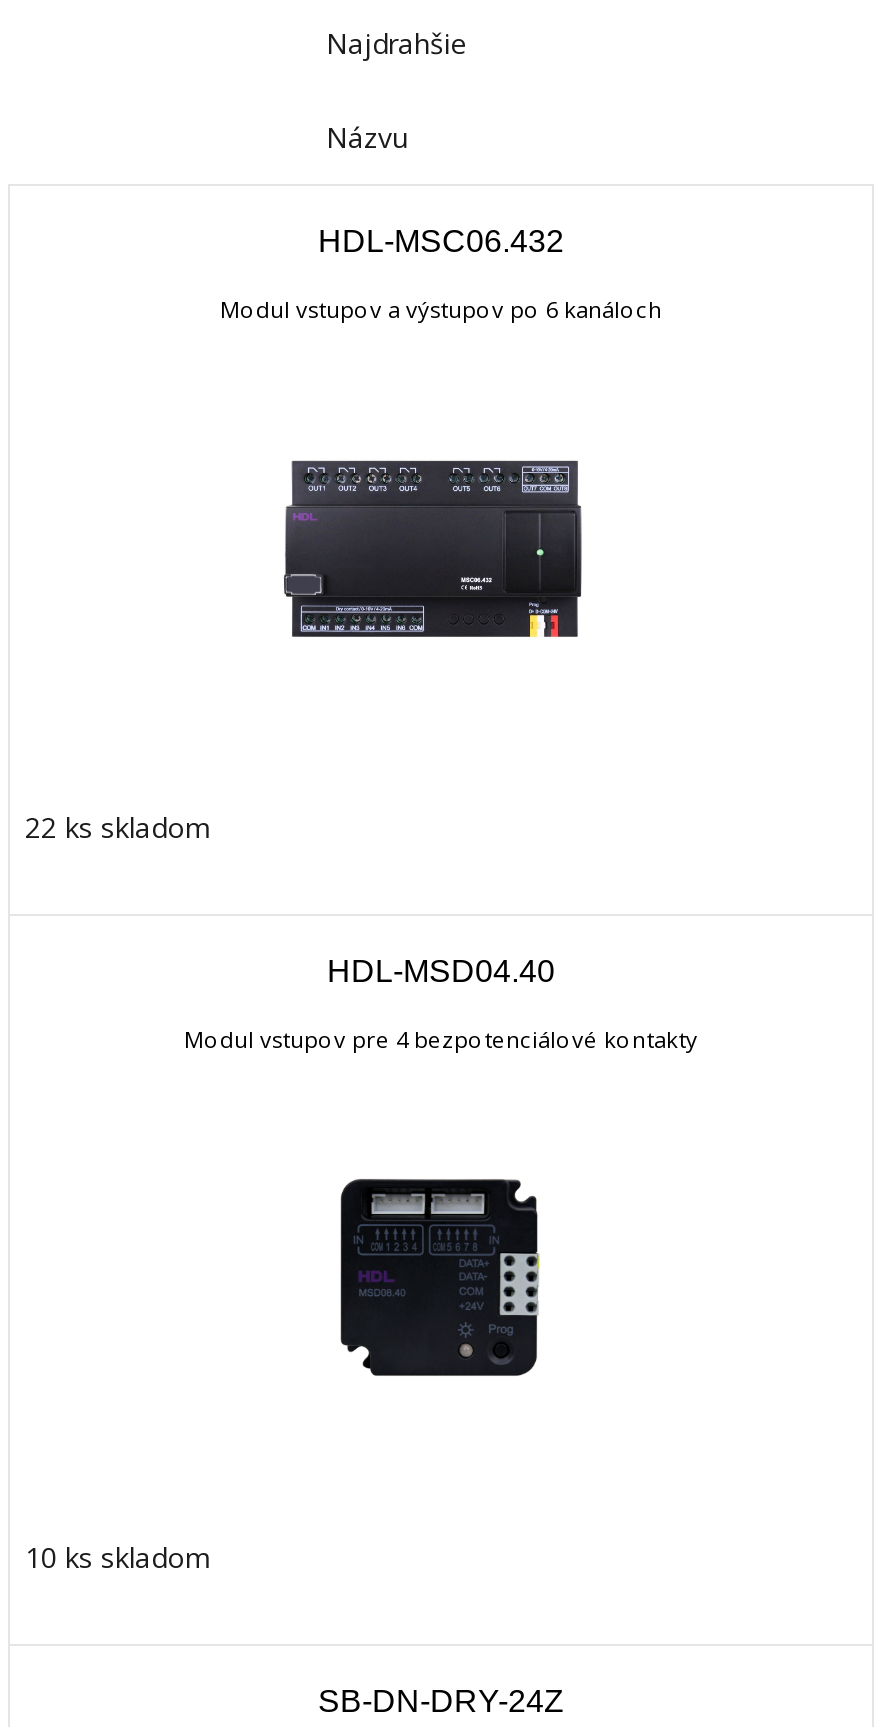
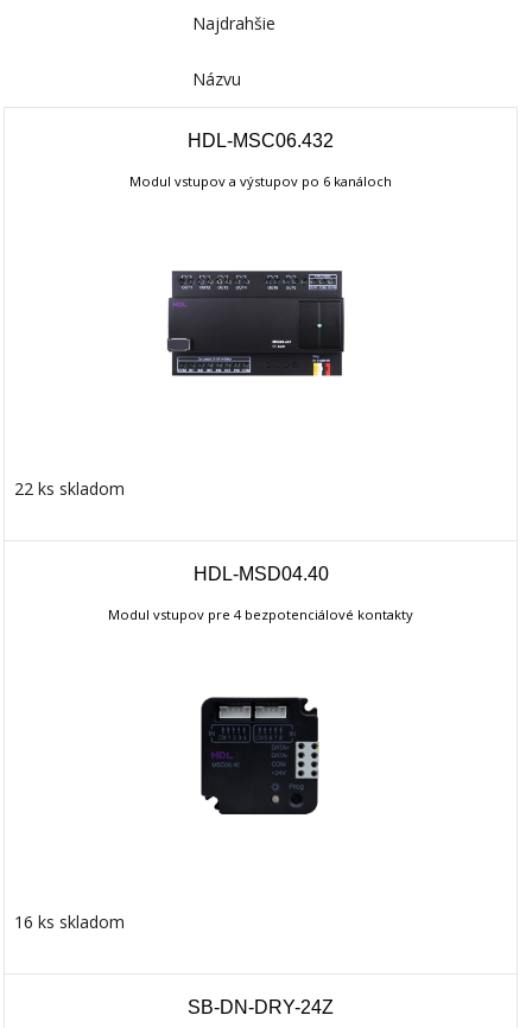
[25,1538,211,1576] 10 ks skladom -> [14,911,124,933] 16 ks skladom

